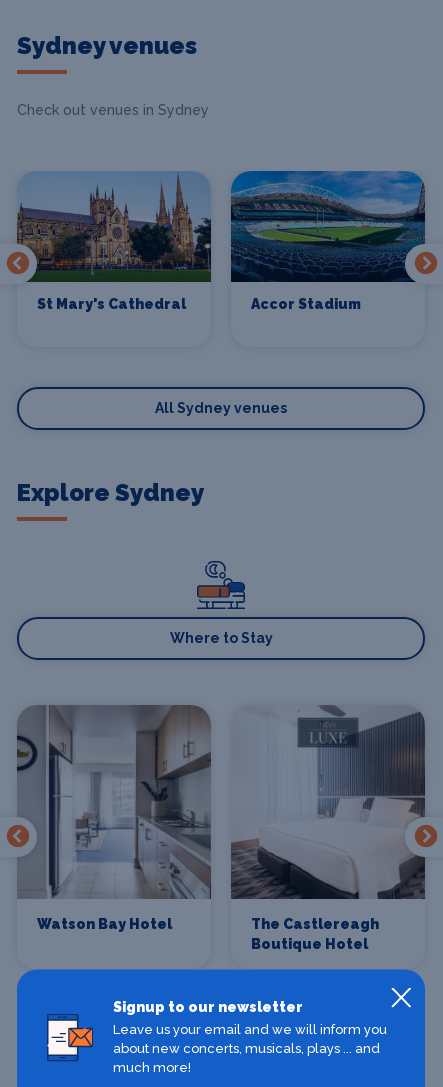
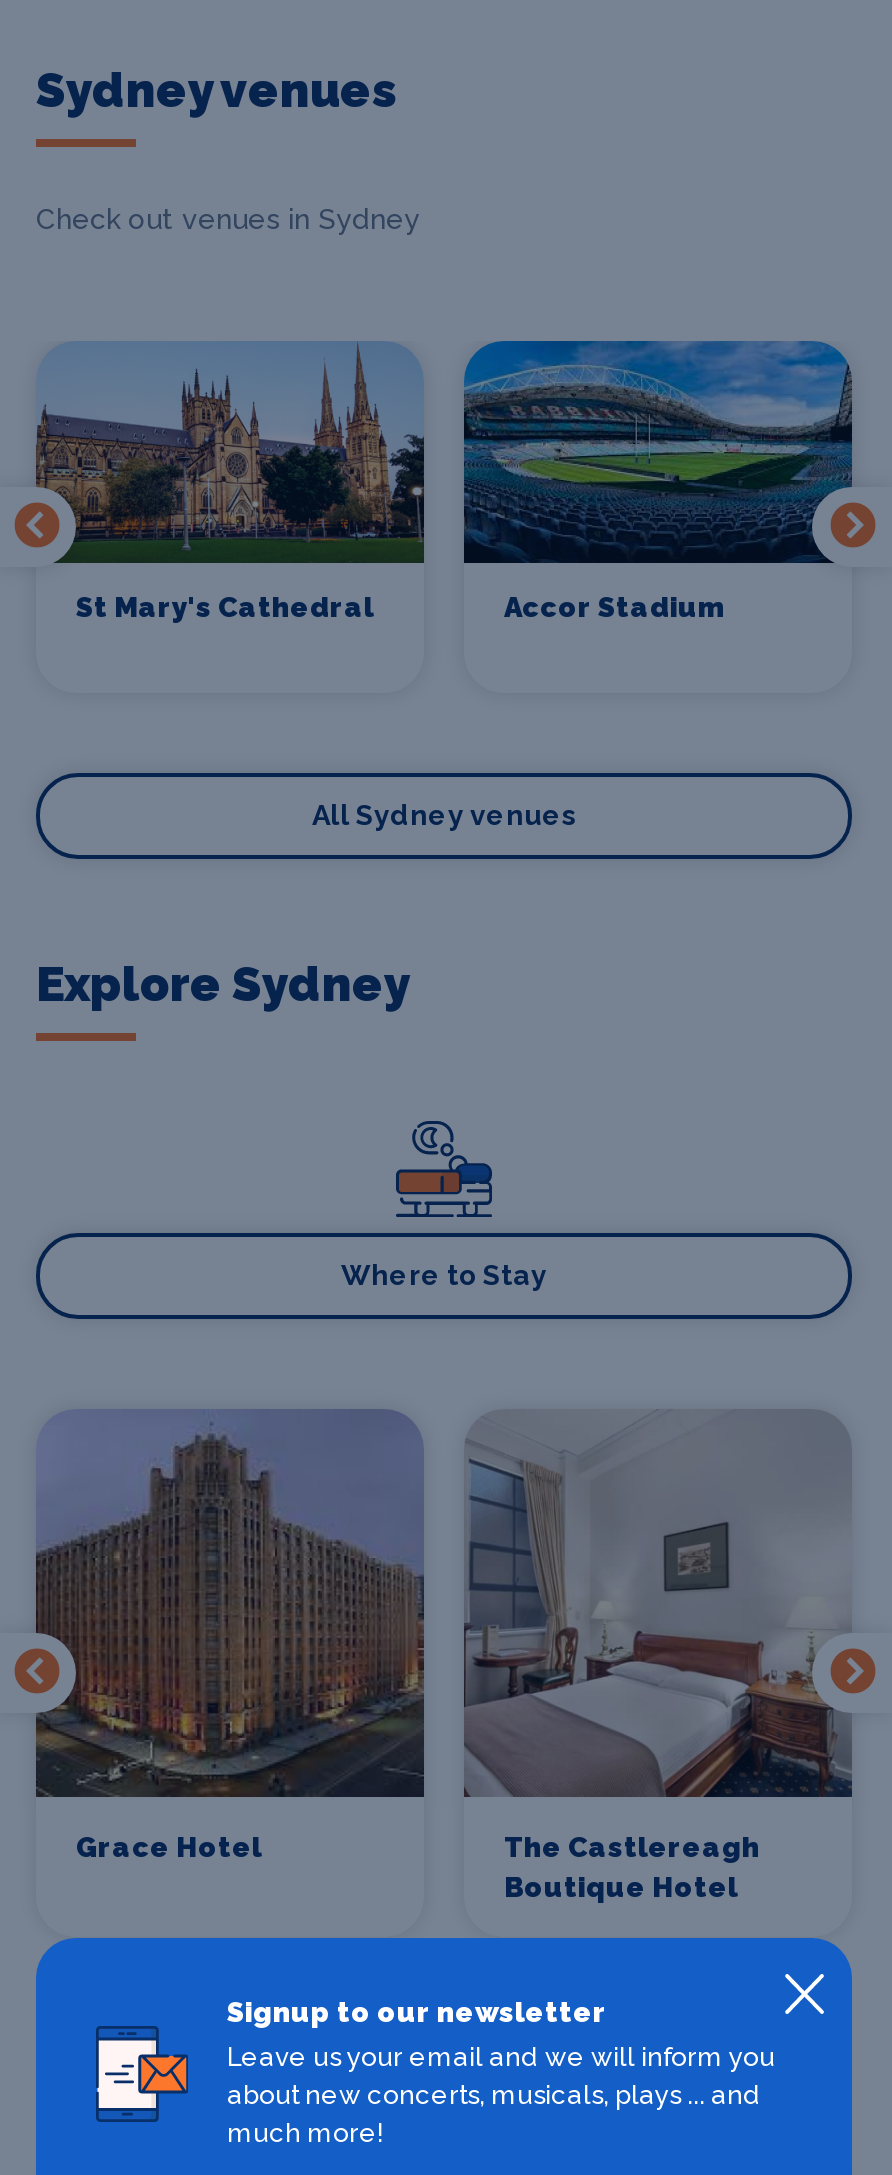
[16,705,211,932] [image] | Watson Bay Hotel -> [36,1411,424,1863] [image] | Grace Hotel
[231,706,426,899] [image] -> [464,1413,852,1797] [image]

